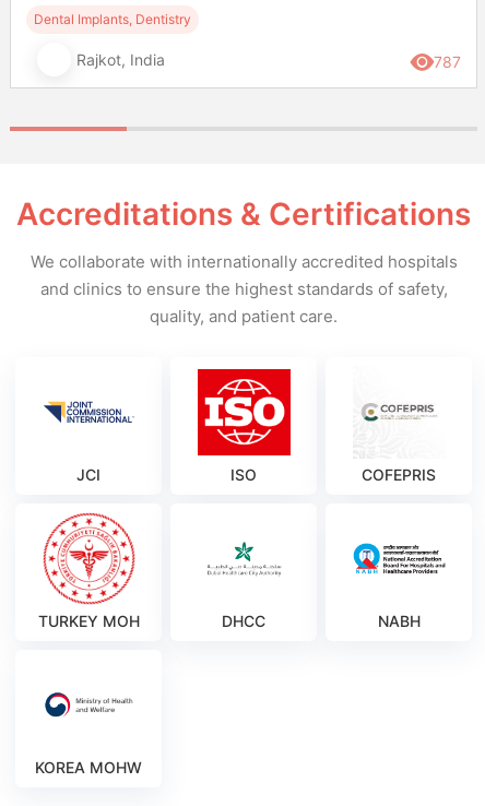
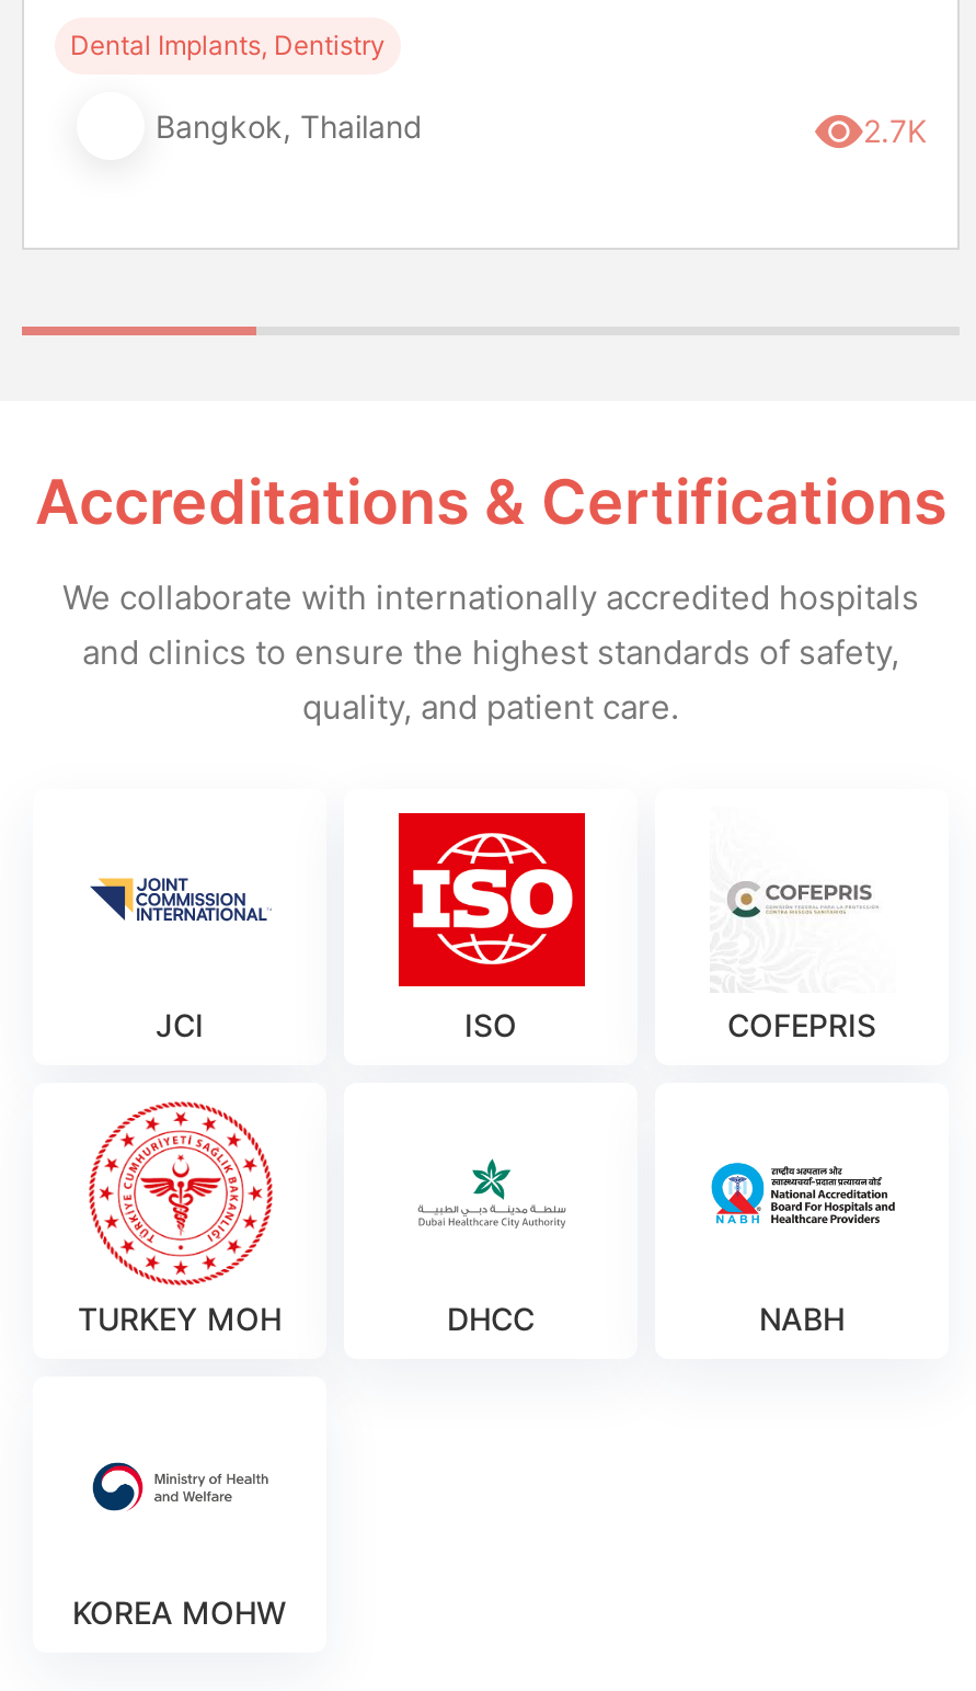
[76,50,461,71] Rajkot, India | 787 -> [156,106,927,149] Bangkok, Thailand | 2.7K

